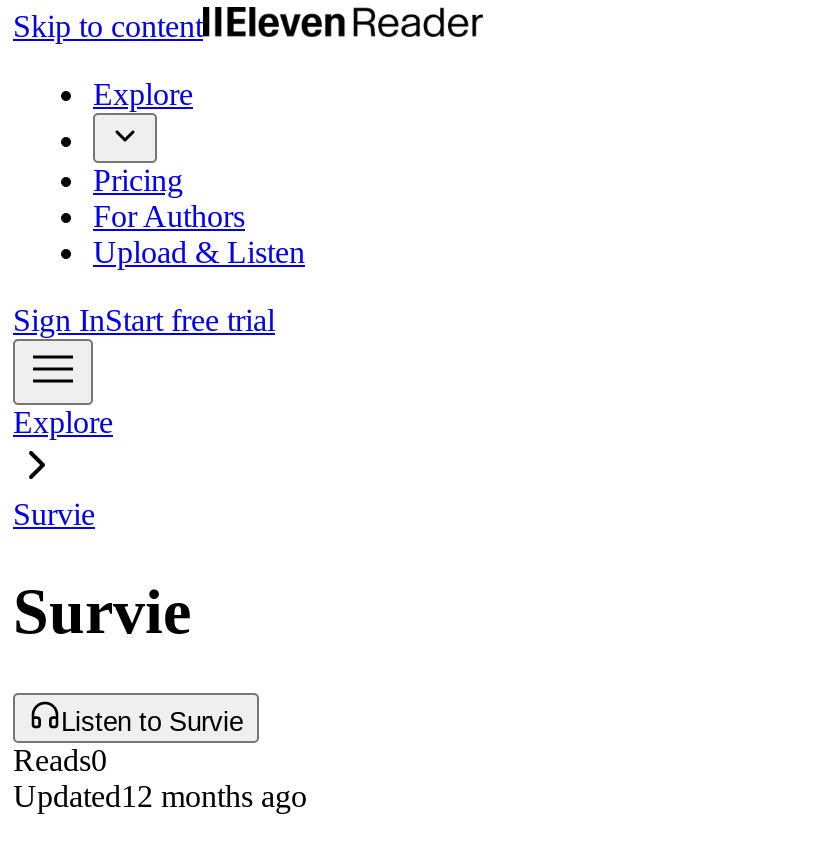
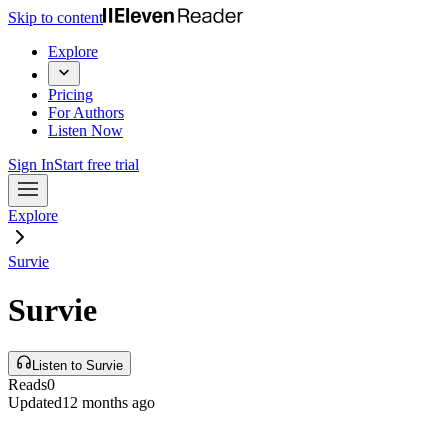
[93,235,305,269] Upload & Listen -> [48,122,123,139] Listen Now

